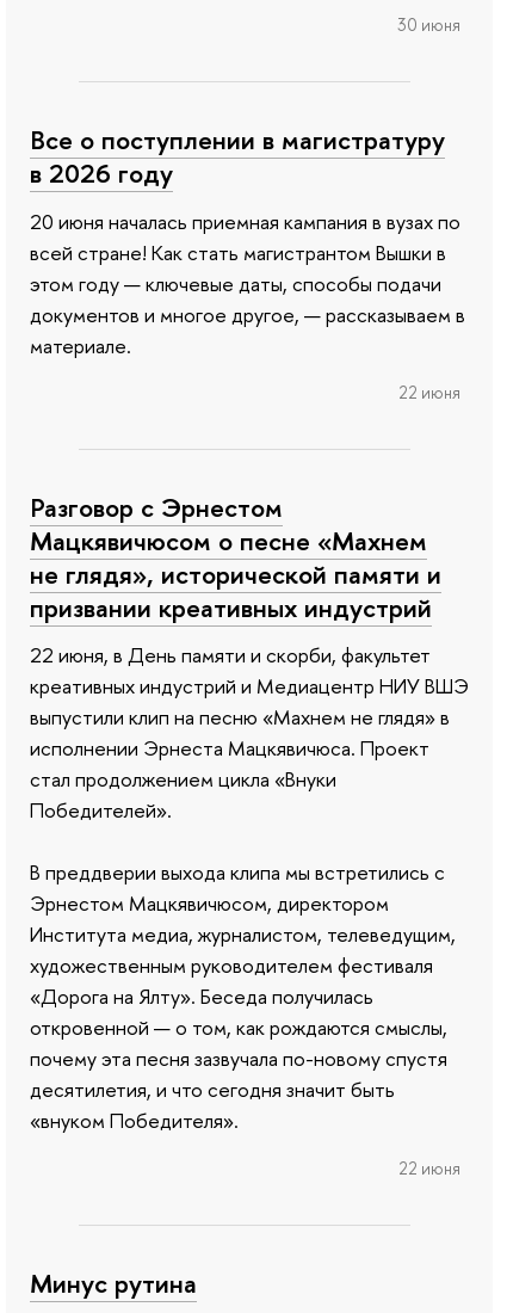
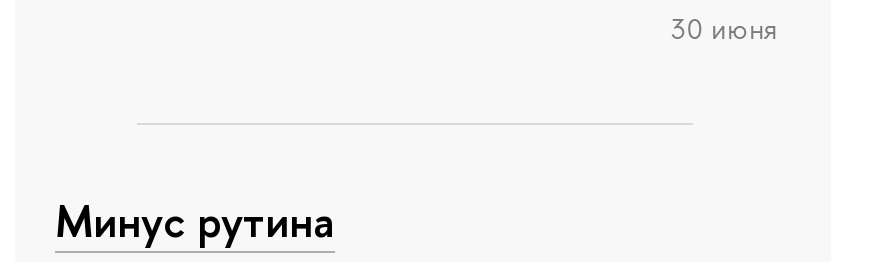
[30,122,469,1179] Все о поступлении в магистратуру | в 2026 году | 20 июня началась приемная кампания в вузах по | всей стране! Как стать магистрантом Вышки в | этом году — ключевые даты, способы подачи | документов и многое другое, — рассказываем в | материале. | 22 июня | Разговор с Эрнестом | Мацкявичюсом о песне «Махнем | не глядя», исторической памяти и | призвании креативных индустрий | 22 июня, в День памяти и скорби, факультет | креативных индустрий и Медиацентр НИУ ВШЭ | выпустили клип на песню «Махнем не глядя» в | исполнении Эрнеста Мацкявичюса. Проект | стал продолжением цикла «Внуки | Победителей». | В преддверии выхода клипа мы встретились с | Эрнестом Мацкявичюсом, директором | Института медиа, журналистом, телеведущим, | художественным руководителем фестиваля | «Дорога на Ялту». Беседа получилась | откровенной — о том, как рождаются смыслы, | почему эта песня зазвучала по-новому спустя | десятилетия, и что сегодня значит быть | «внуком Победителя». | 22 июня -> none

